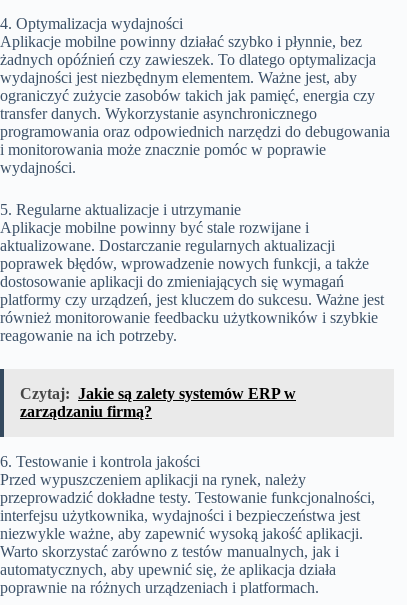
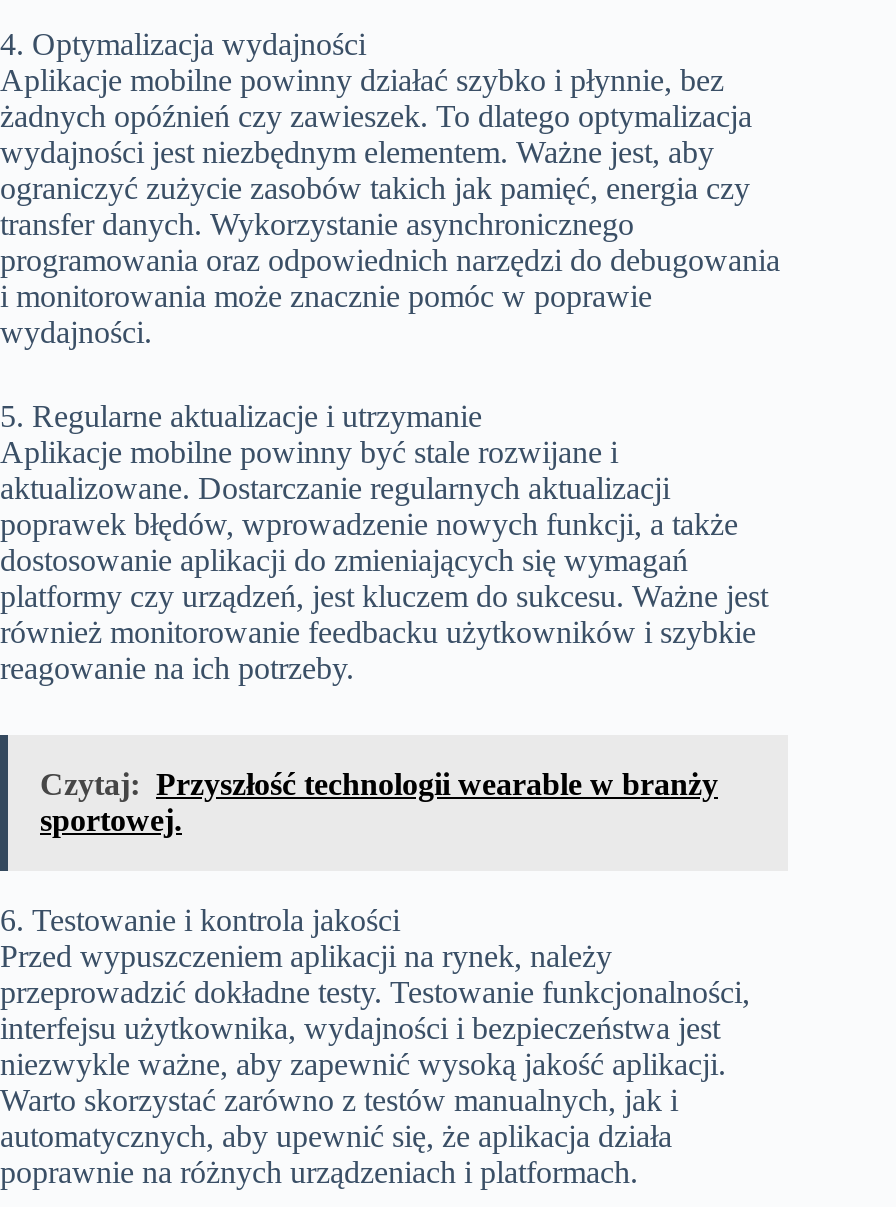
[20,385,296,420] Czytaj: Jakie są zalety systemów ERP w | zarządzaniu firmą? -> [40,767,718,837] Czytaj: Przyszłość technologii wearable w branży | sportowej.

